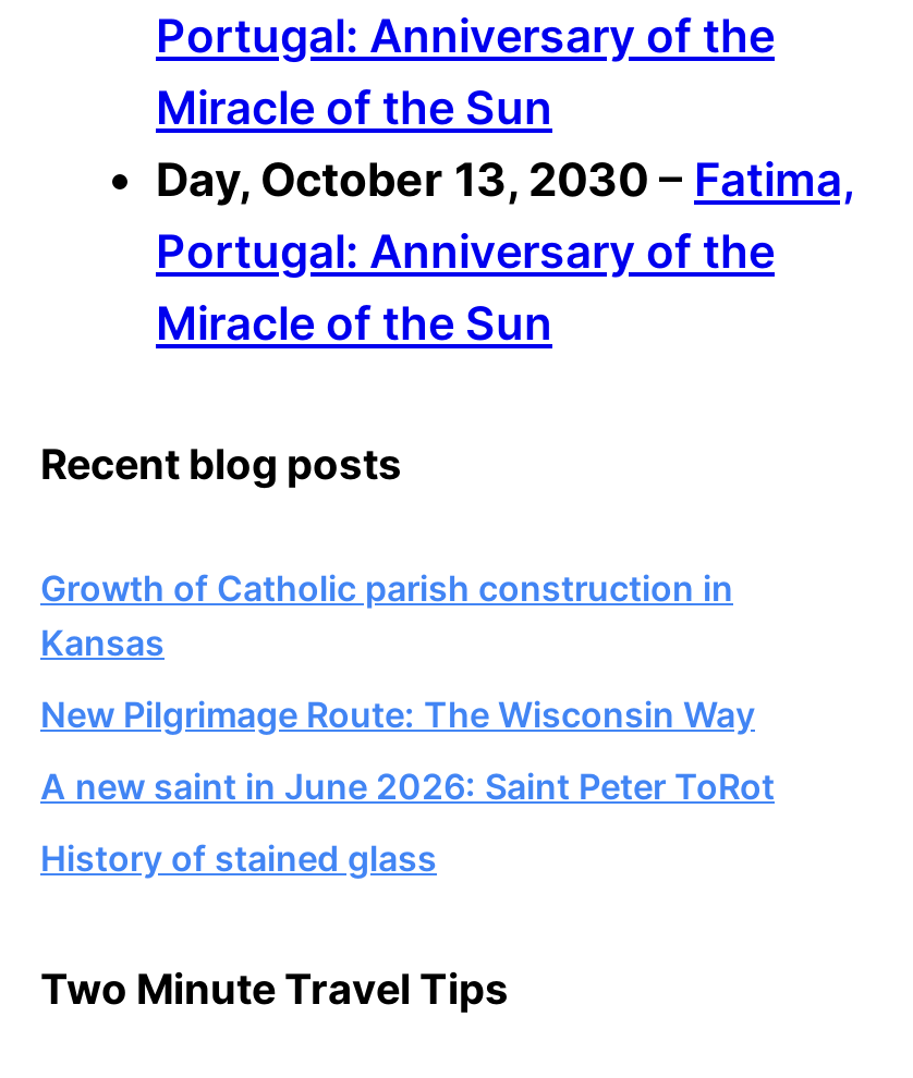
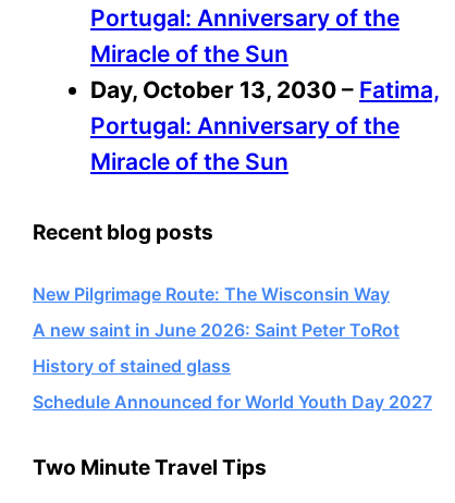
[40,566,733,664] Growth of Catholic parish construction in | Kansas -> none
moved [40,692,775,879] -> [33,283,399,376]: New Pilgrimage Route: The Wisconsin Way | A new saint in June 2026: Saint Peter ToRot | History of stained glass
none -> [33,391,432,412] Schedule Announced for World Youth Day 2027

